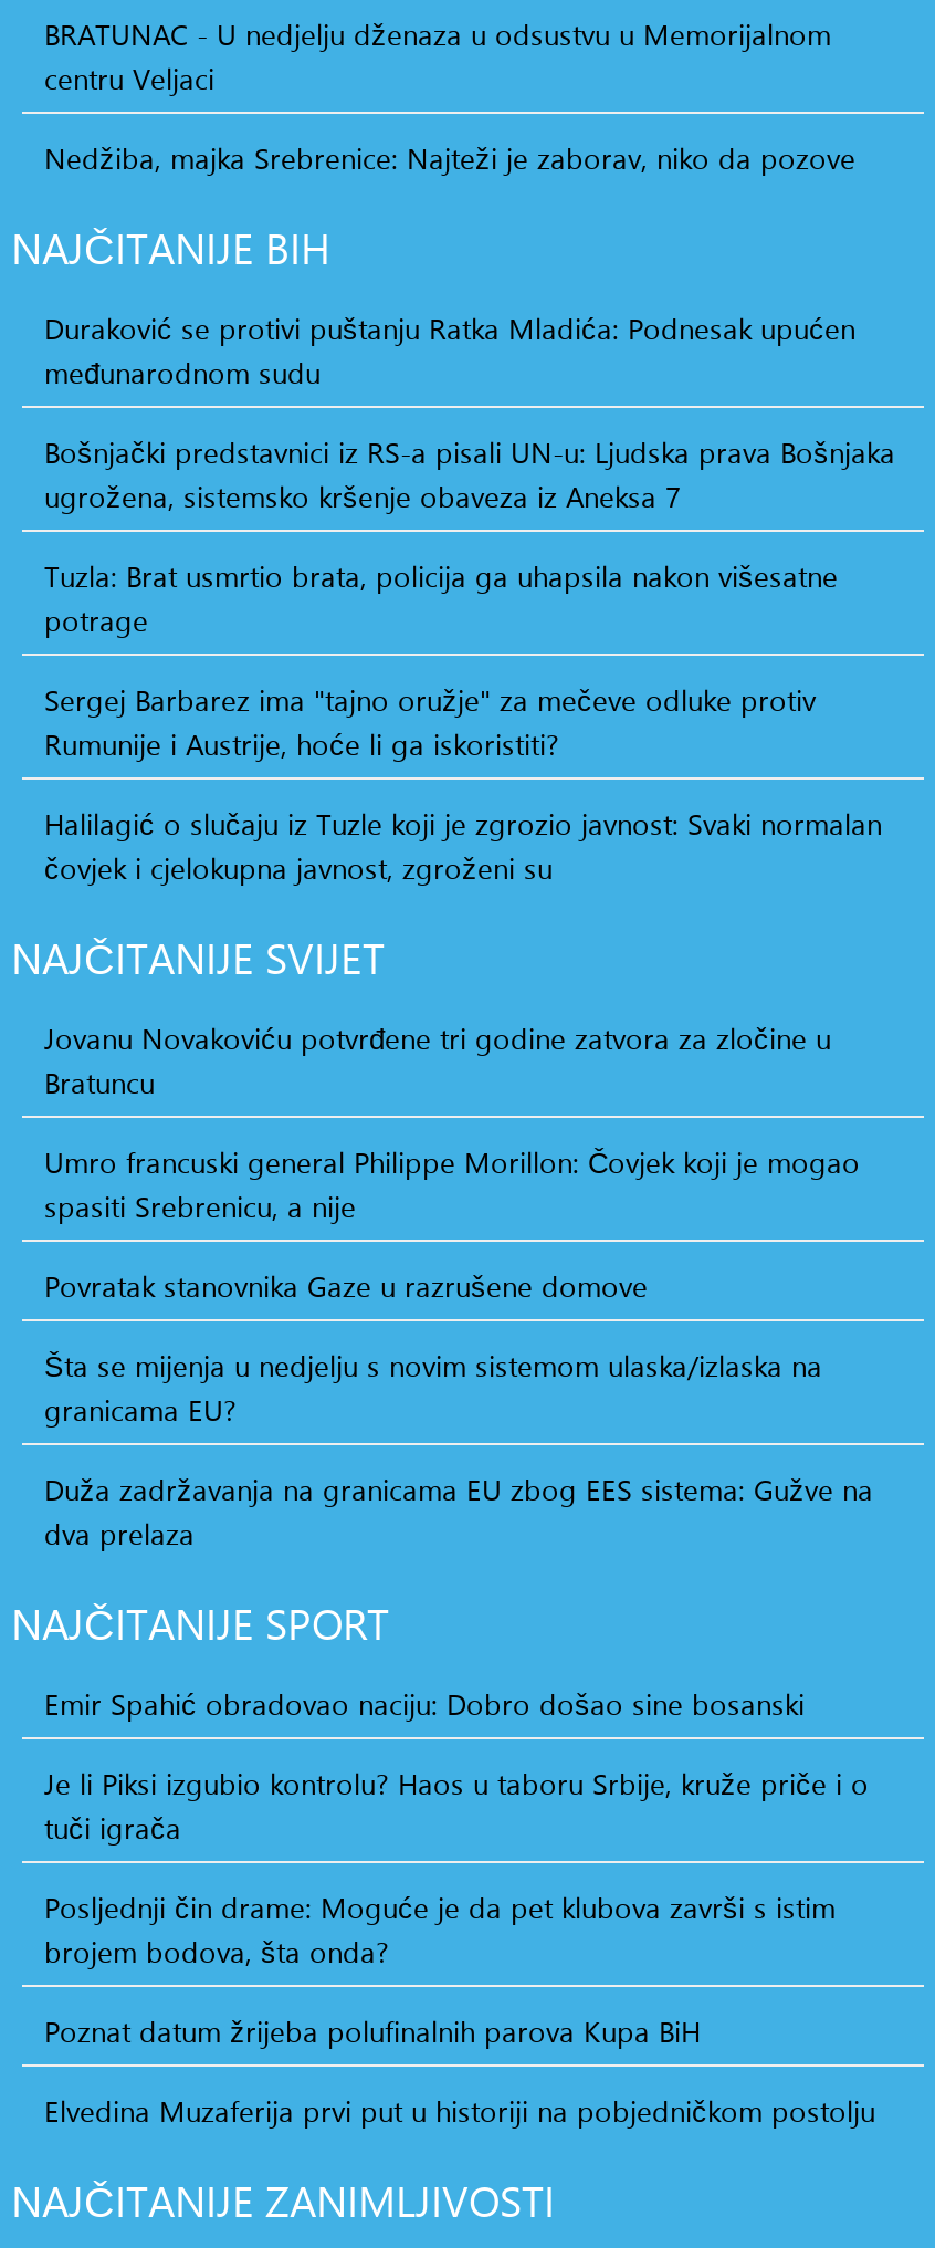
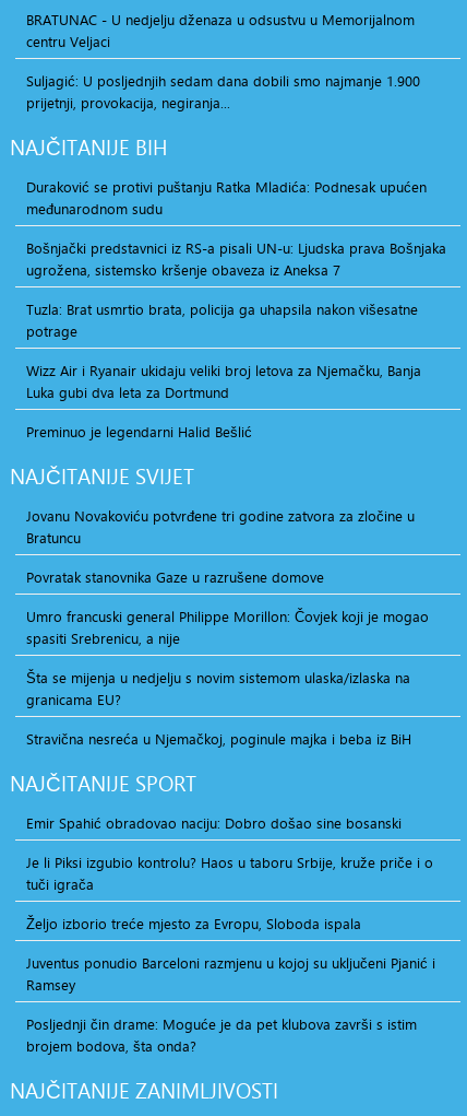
[44,139,855,178] Nedžiba, majka Srebrenice: Najteži je zaborav, niko da pozove -> [26,71,420,113] Suljagić: U posljednjih sedam dana dobili smo najmanje 1.900 | prijetnji, provokacija, negiranja...
moved [11,218,895,641] -> [10,132,446,341]: NAJČITANIJE BIH | Duraković se protivi puštanju Ratka Mladića: Podnesak upućen | međunarodnom sudu | Bošnjački predstavnici iz RS-a pisali UN-u: Ljudska prava Bošnjaka | ugrožena, sistemsko kršenje obaveza iz Aneksa 7 | Tuzla: Brat usmrtio brata, policija ga uhapsila nakon višesatne | potrage
[44,680,816,765] Sergej Barbarez ima "tajno oružje" za mečeve odluke protiv | Rumunije i Austrije, hoće li ga iskoristiti? -> [26,361,421,402] Wizz Air i Ryanair ukidaju veliki broj letova za Njemačku, Banja | Luka gubi dva leta za Dortmund
[44,804,882,888] Halilagić o slučaju iz Tuzle koji je zgrozio javnost: Svaki normalan | čovjek i cjelokupna javnost, zgroženi su -> [26,422,252,442] Preminuo je legendarni Halid Bešlić
moved [44,1143,860,1227] -> [26,607,429,648]: Umro francuski general Philippe Morillon: Čovjek koji je mogao | spasiti Srebrenicu, a nije
moved [44,1267,648,1306] -> [26,568,324,587]: Povratak stanovnika Gaze u razrušene domove
[44,1470,873,1554] Duža zadržavanja na granicama EU zbog EES sistema: Gužve na | dva prelaza -> [26,729,411,749] Stravična nesreća u Njemačkoj, poginule majka i beba iz BiH
moved [11,1594,869,1848] -> [10,769,433,894]: NAJČITANIJE SPORT | Emir Spahić obradovao naciju: Dobro došao sine bosanski | Je li Piksi izgubio kontrolu? Haos u taboru Srbije, kruže priče i o | tuči igrača
none -> [26,914,435,995] Željo izborio treće mjesto za Evropu, Sloboda ispala | Juventus ponudio Barceloni razmjenu u kojoj su uključeni Pjanić i | Ramsey
moved [44,1888,836,1972] -> [26,1015,417,1056]: Posljednji čin drame: Moguće je da pet klubova završi s istim | brojem bodova, šta onda?
[44,2012,875,2131] Poznat datum žrijeba polufinalnih parova Kupa BiH | Elvedina Muzaferija prvi put u historiji na pobjedničkom postolju -> none

